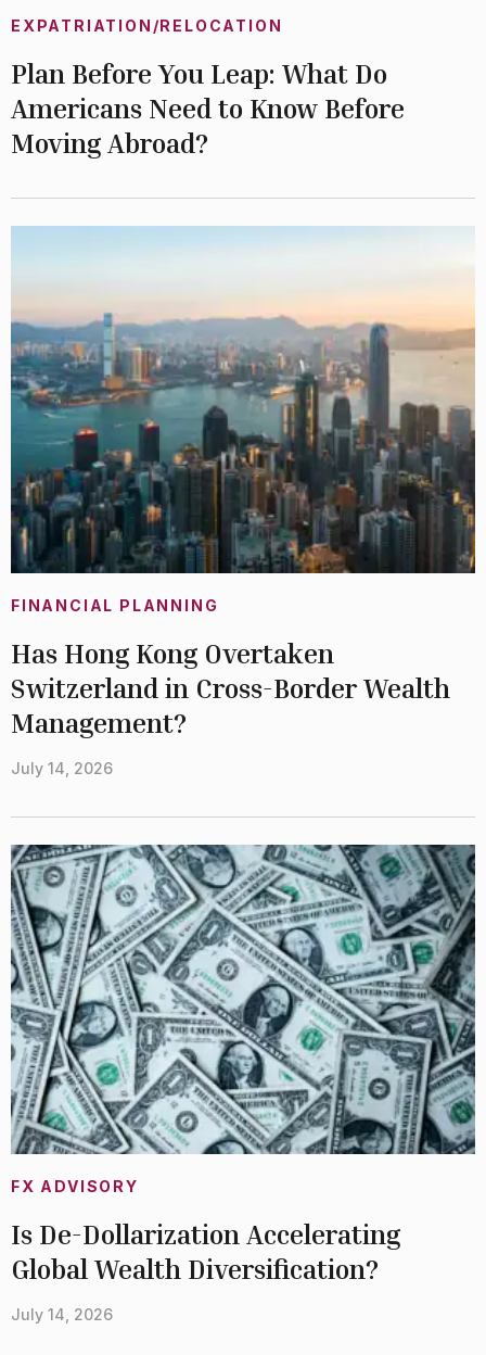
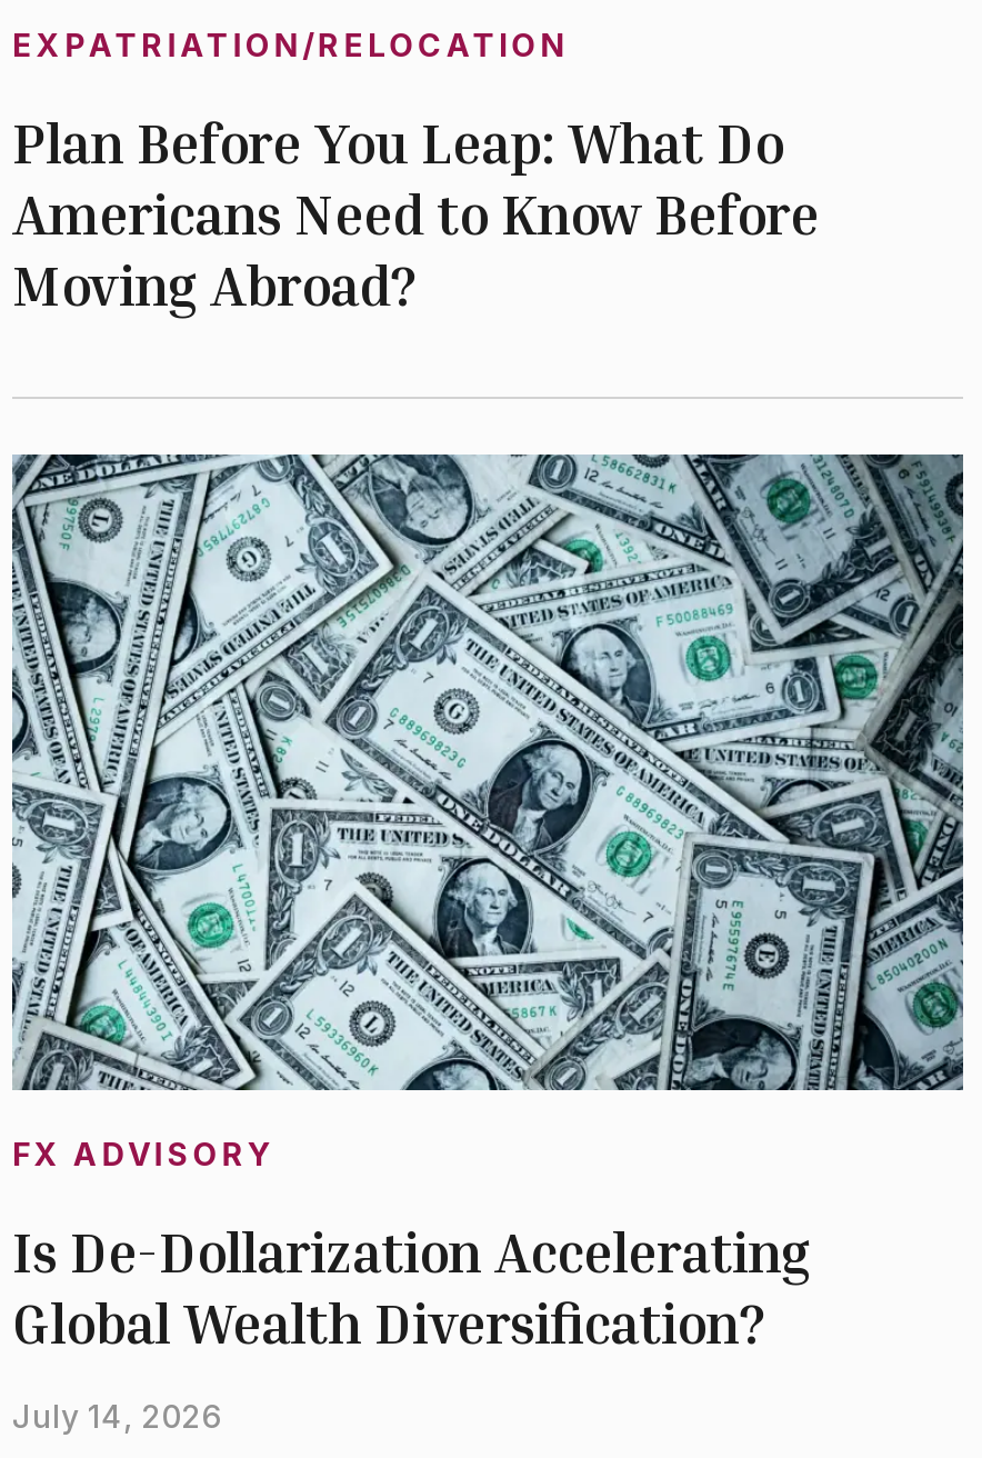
[10,226,476,777] [image] | FINANCIAL PLANNING | Has Hong Kong Overtaken | Switzerland in Cross-Border Wealth | Management? | July 14, 2026 -> none

